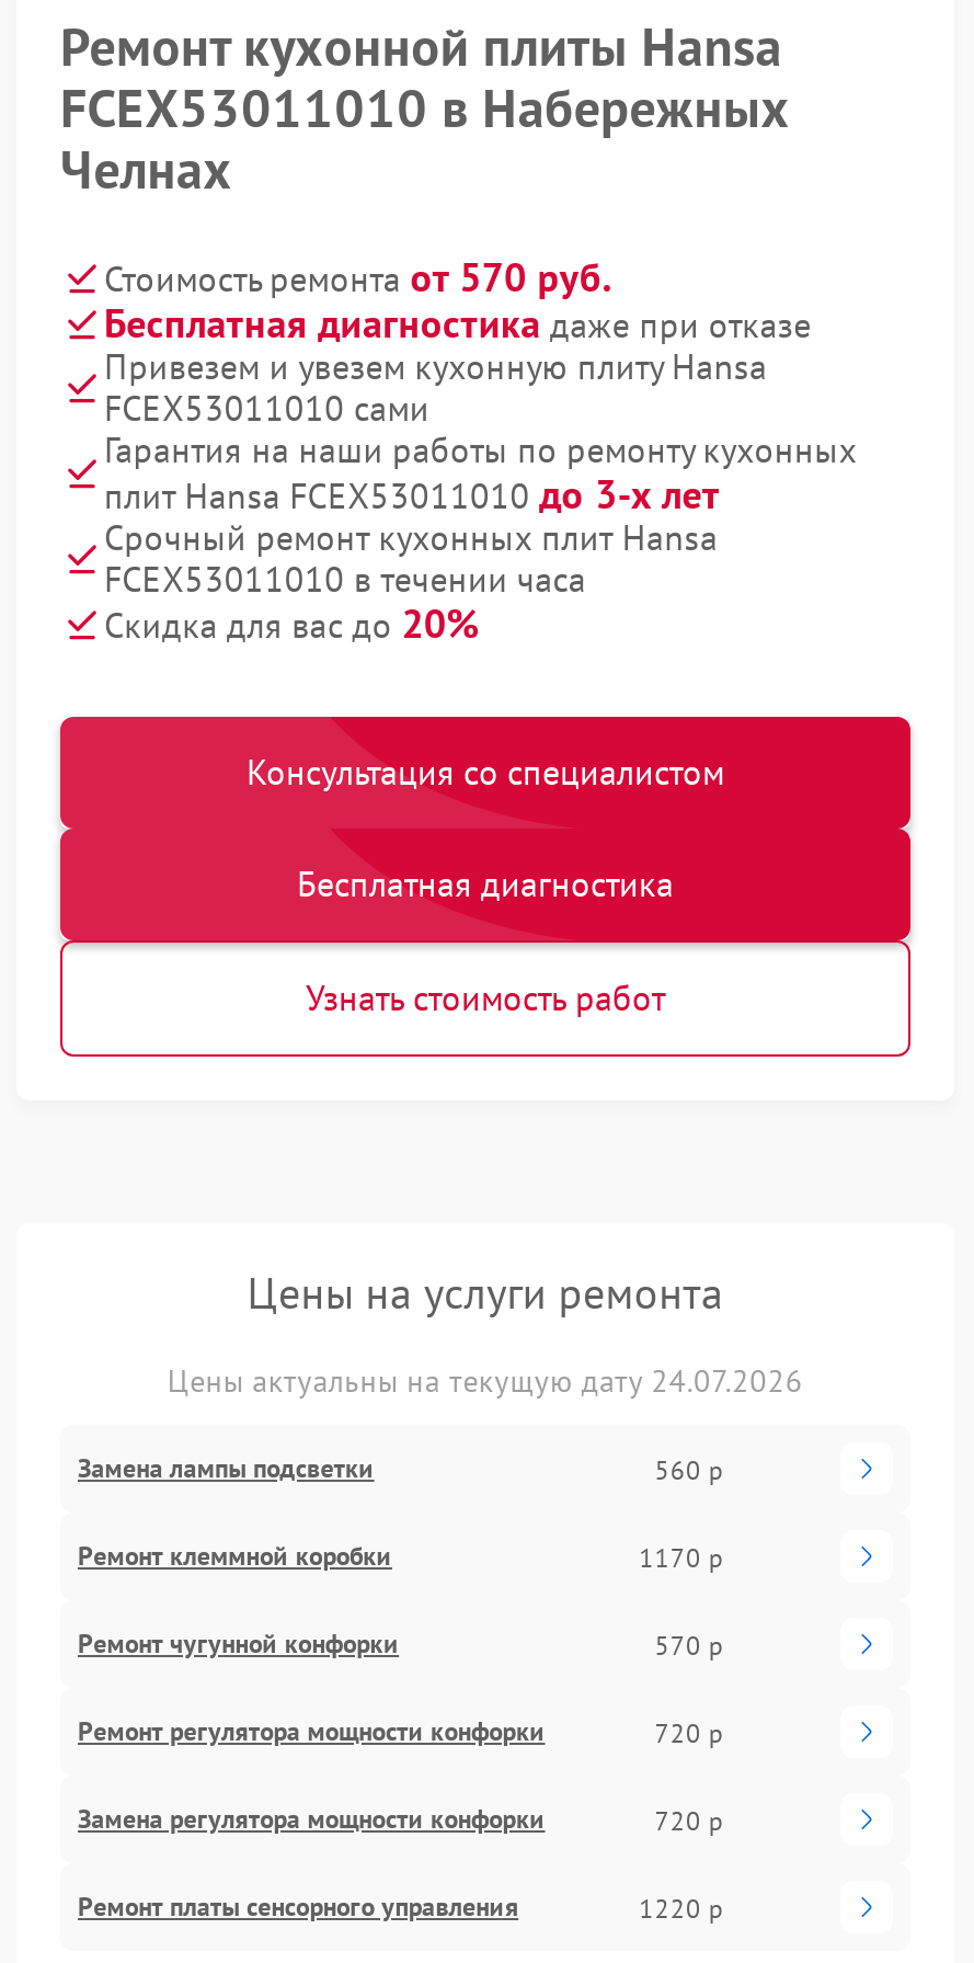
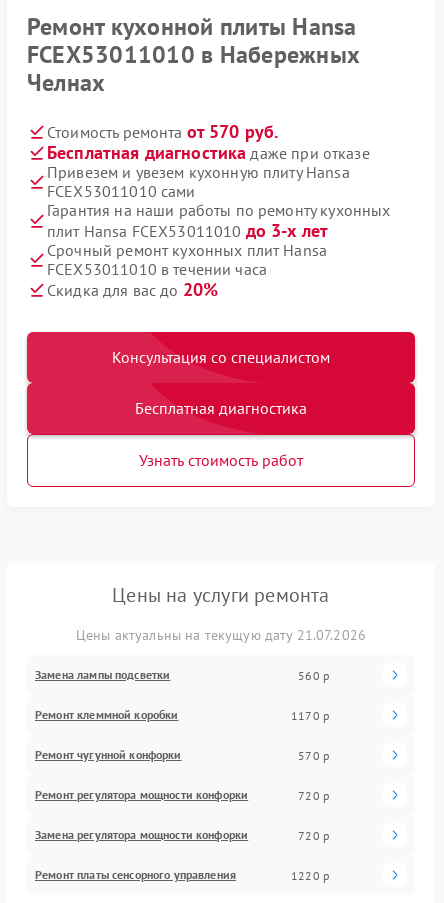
[167,1362,803,1402] Цены актуальны на текущую дату 24.07.2026 -> [76,626,366,644] Цены актуальны на текущую дату 21.07.2026

